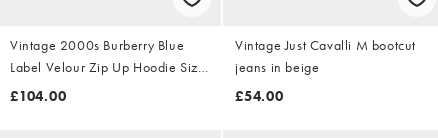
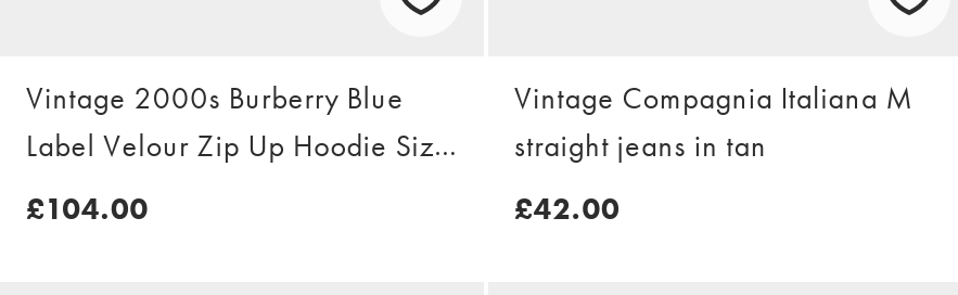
[235,35,416,75] Vintage Just Cavalli M bootcut | jeans in beige -> [514,77,913,164] Vintage Compagnia Italiana M | straight jeans in tan
[235,86,284,104] £54.00 -> [514,188,620,227] £42.00

